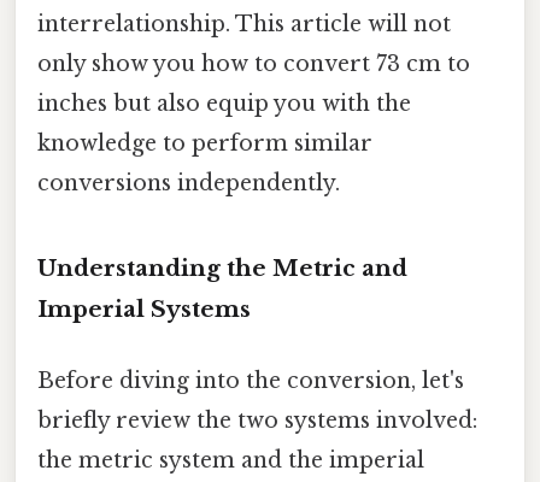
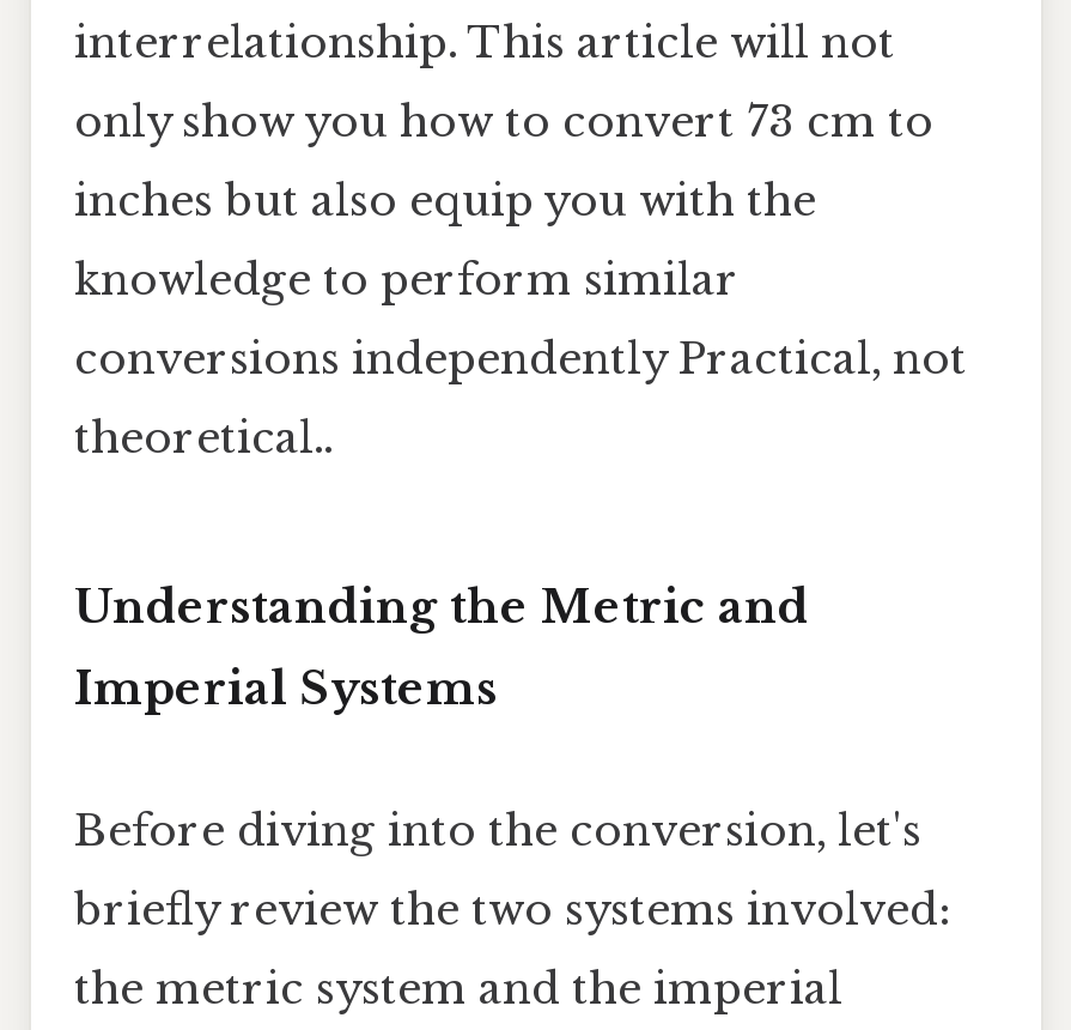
[37,170,340,196] conversions independently. -> [74,333,967,464] conversions independently Practical, not | theoretical..

